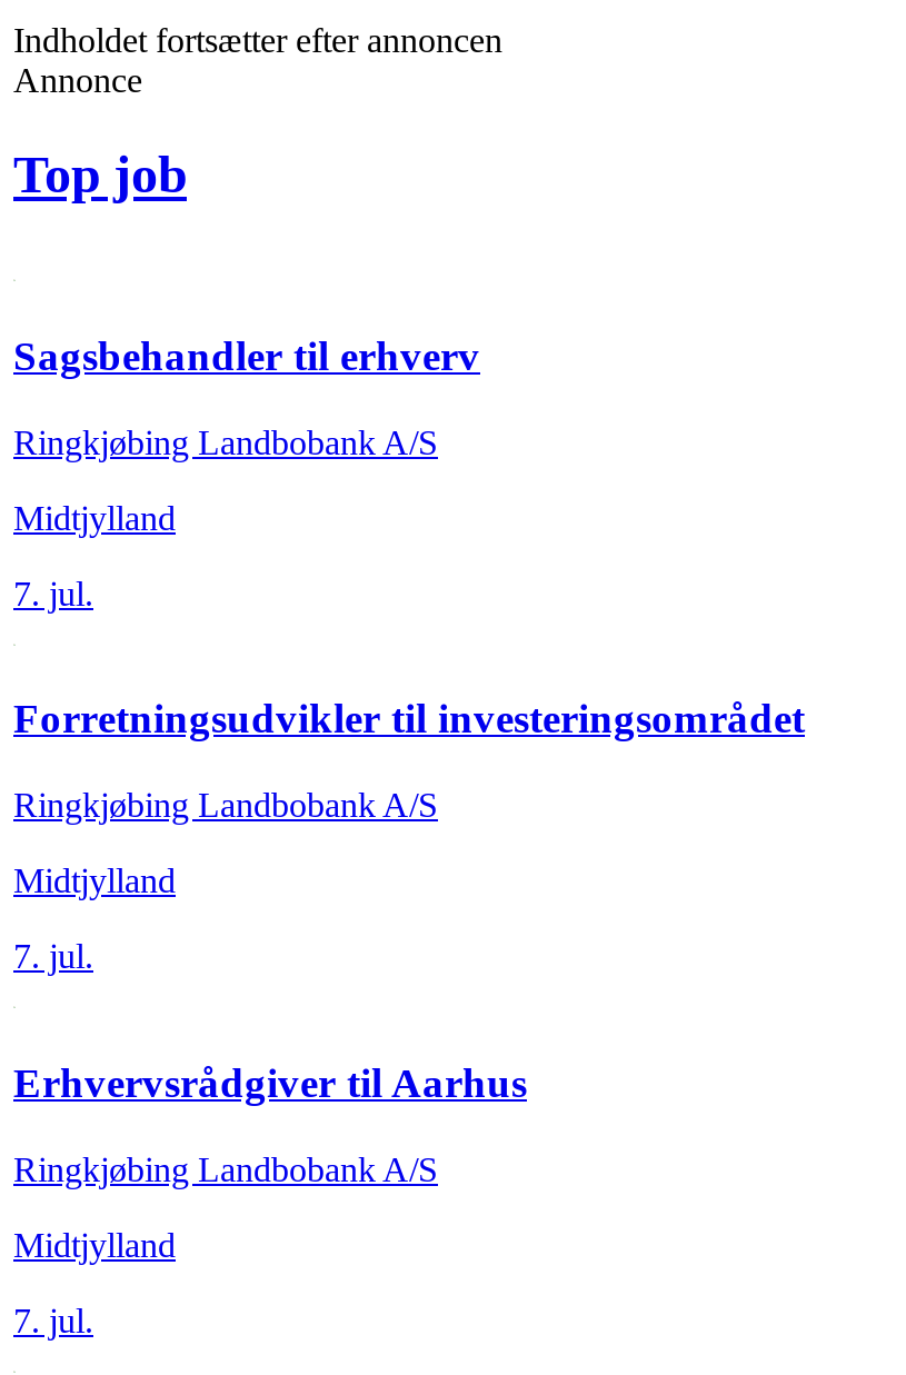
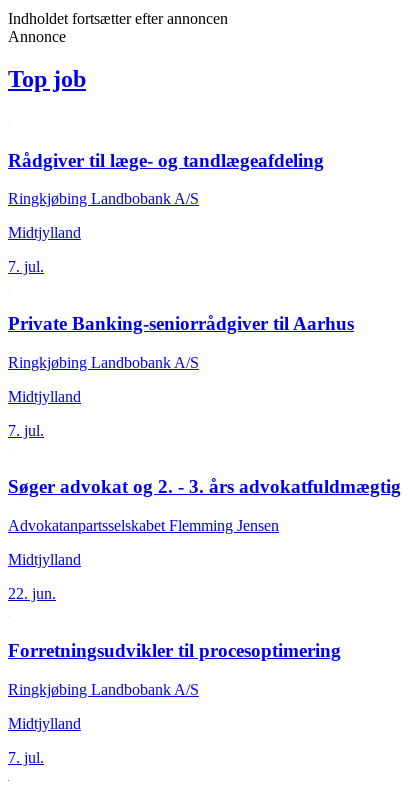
[13,332,480,379] Sagsbehandler til erhverv -> [8,149,324,170] Rådgiver til læge- og tandlægeafdeling
[13,696,805,743] Forretningsudvikler til investeringsområdet -> [8,313,354,334] Private Banking-seniorrådgiver til Aarhus
[13,1059,527,1106] Erhvervsrådgiver til Aarhus -> [8,476,401,661] Søger advokat og 2. - 3. års advokatfuldmægtig | Advokatanpartsselskabet Flemming Jensen | Midtjylland | 22. jun. | Forretningsudvikler til procesoptimering

